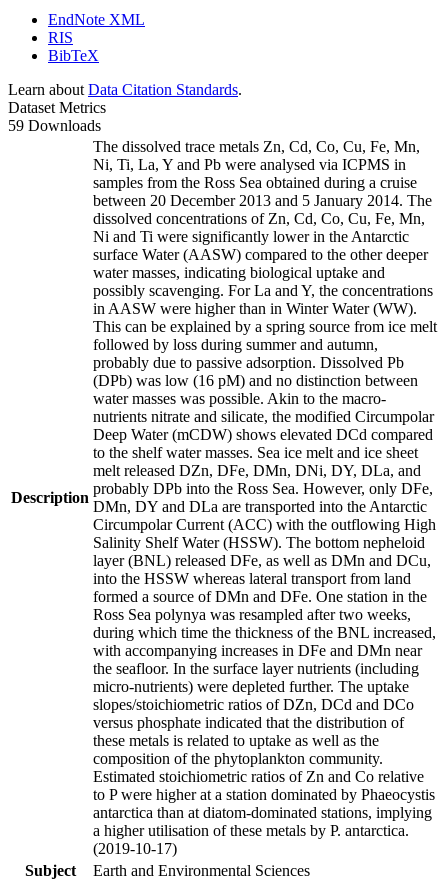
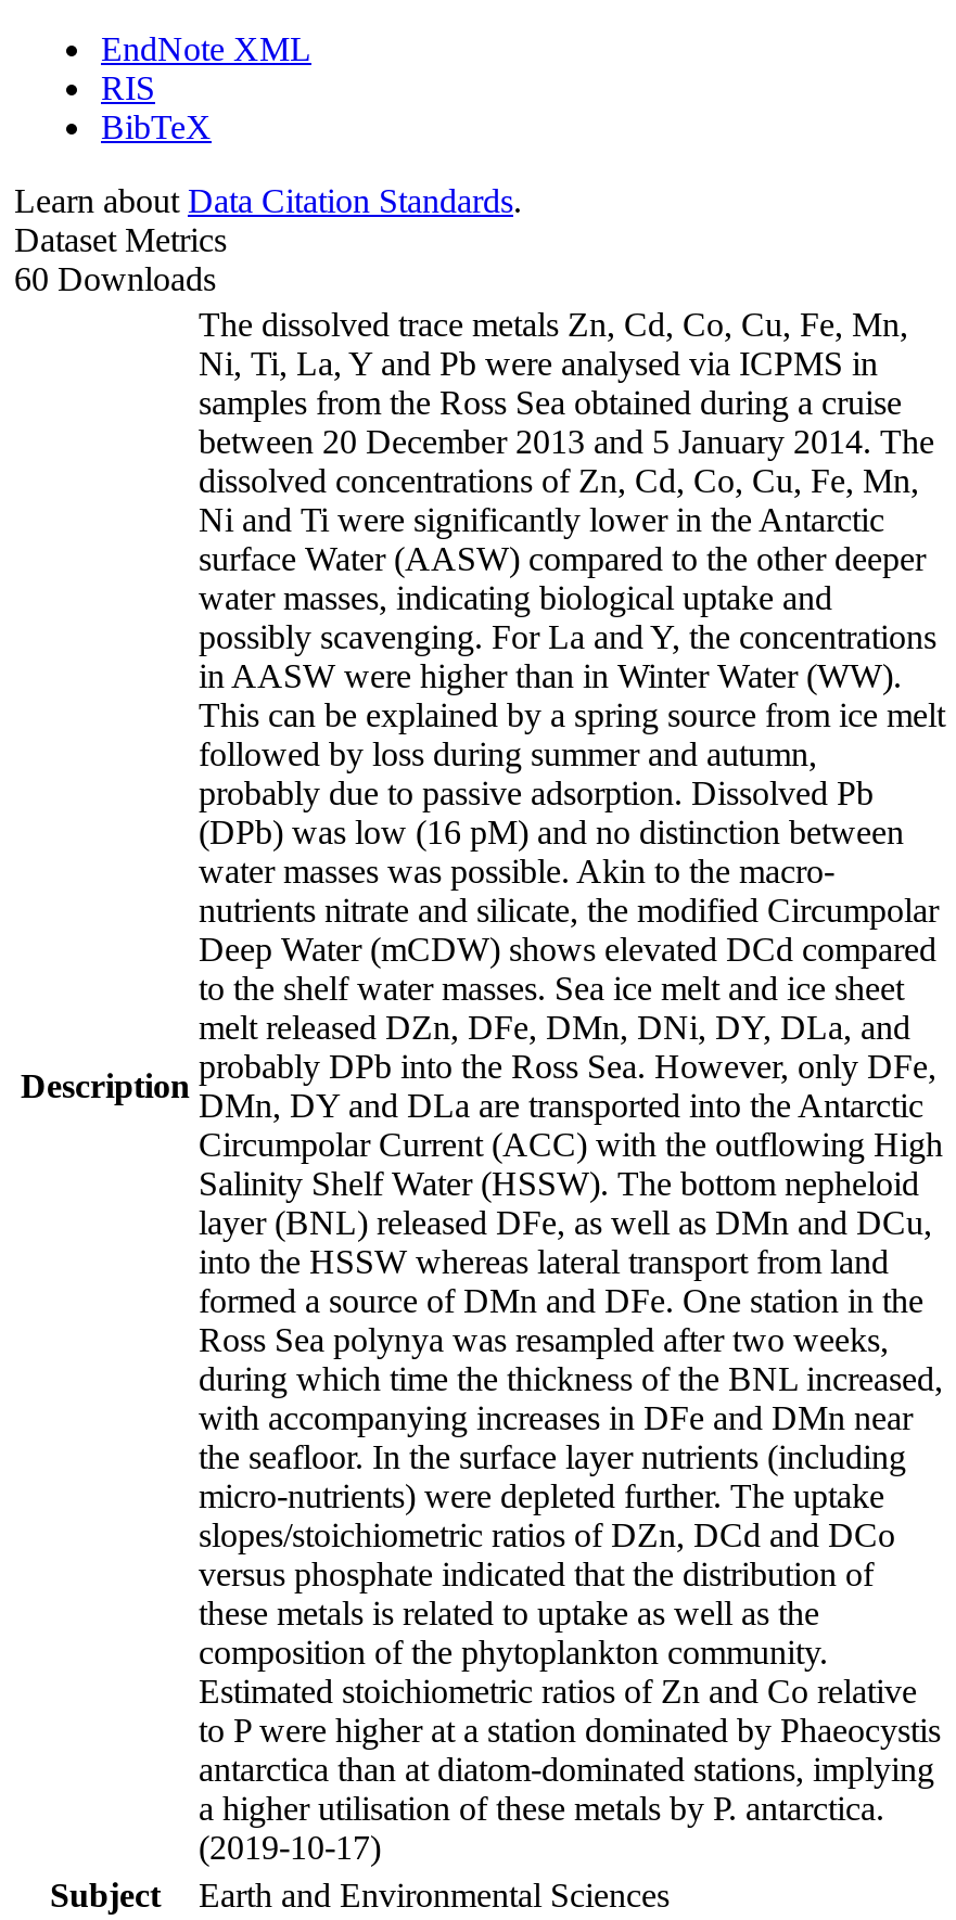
[8,117,101,134] 59 Downloads -> [14,260,216,297] 60 Downloads

